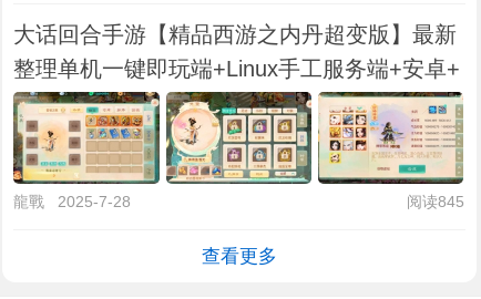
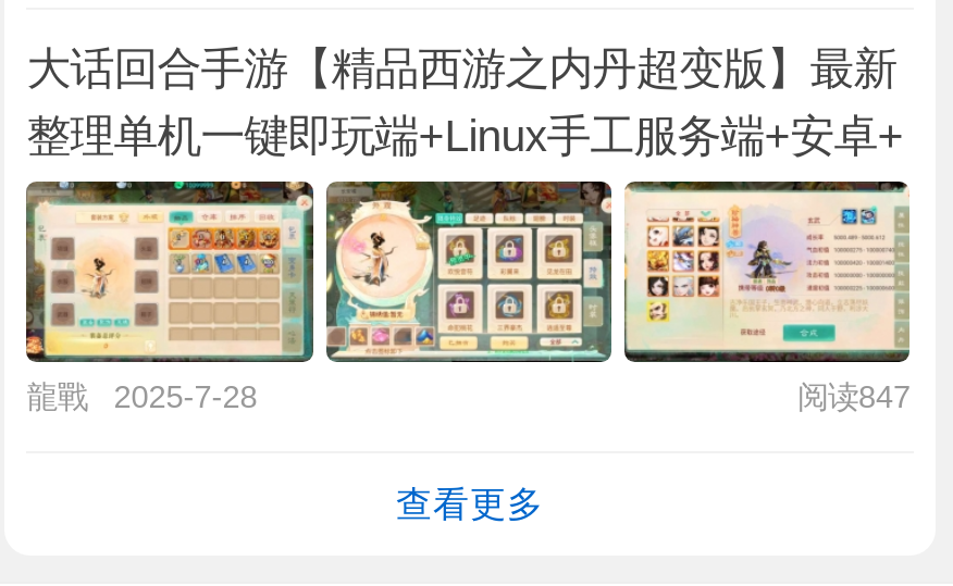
[406,192,464,210] 阅读845 -> [797,379,911,414] 阅读847

